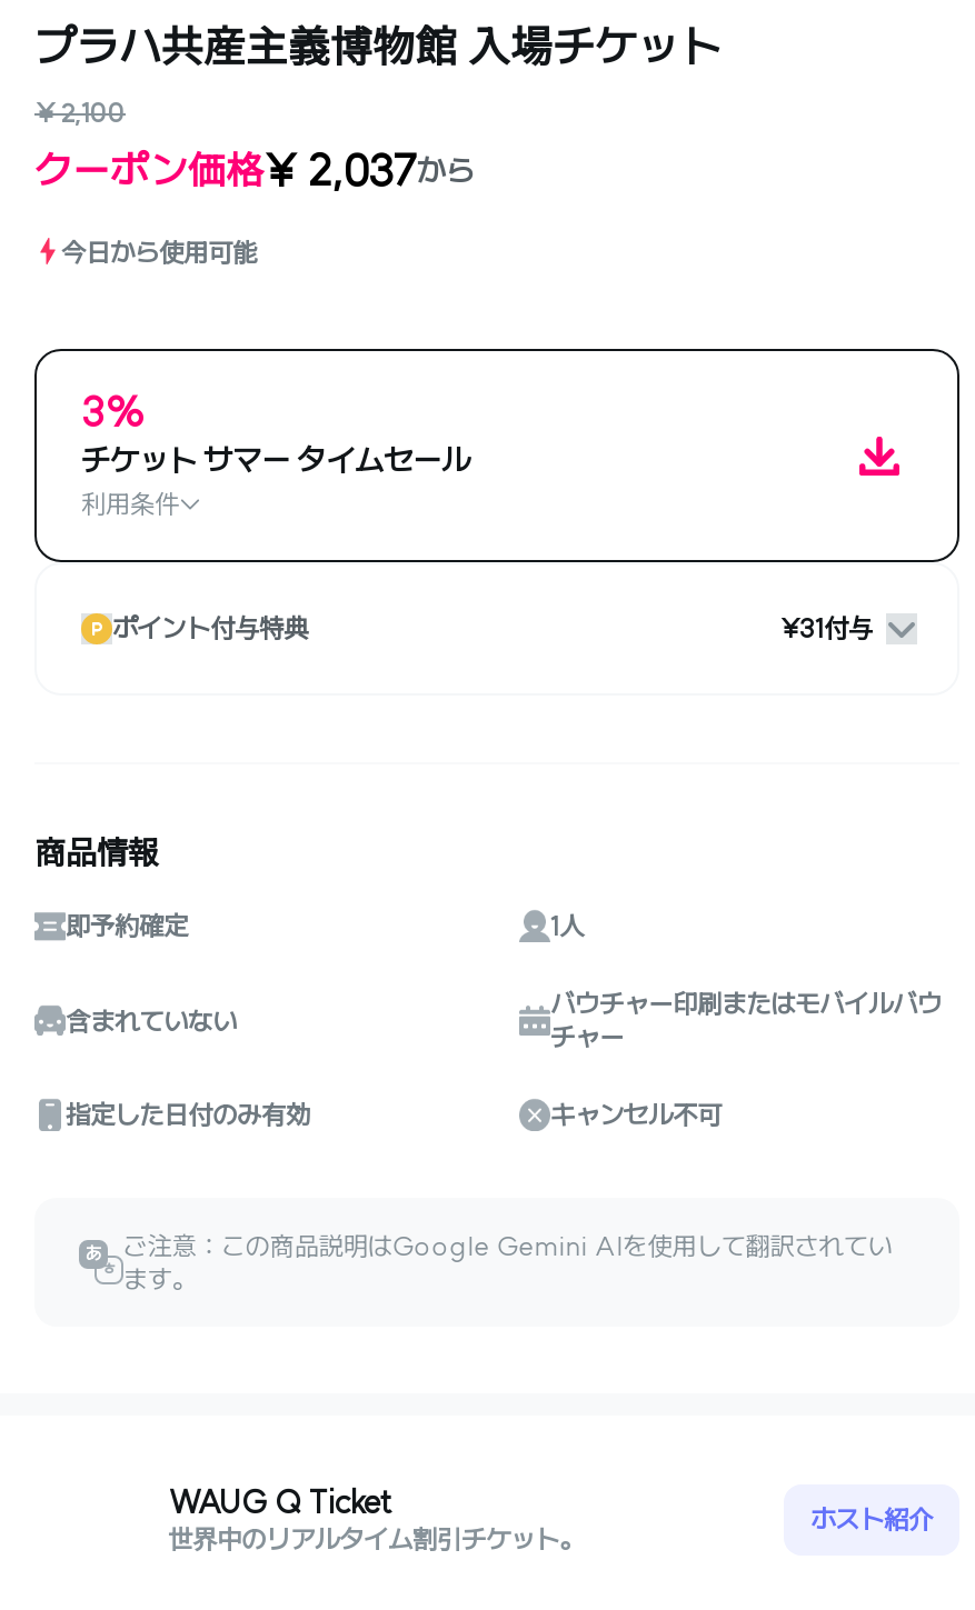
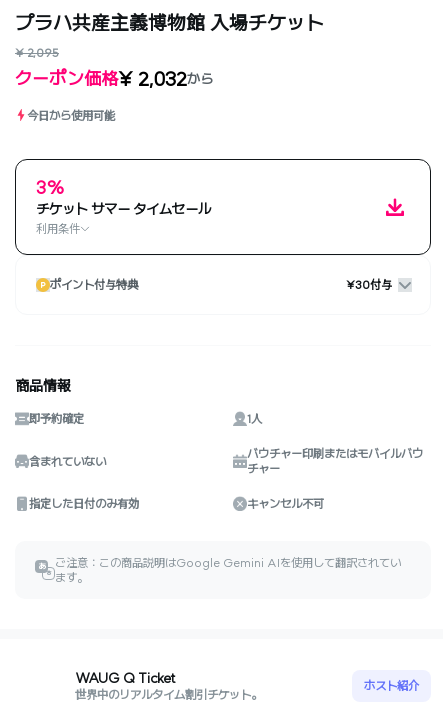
[34,96,126,129] ¥ 2,100 -> [15,45,59,60] ¥ 2,095
[34,142,475,198] クーポン価格¥ 2,037から -> [15,66,213,91] クーポン価格¥ 2,032から
[779,611,873,644] ¥31付与 -> [346,277,392,292] ¥30付与

